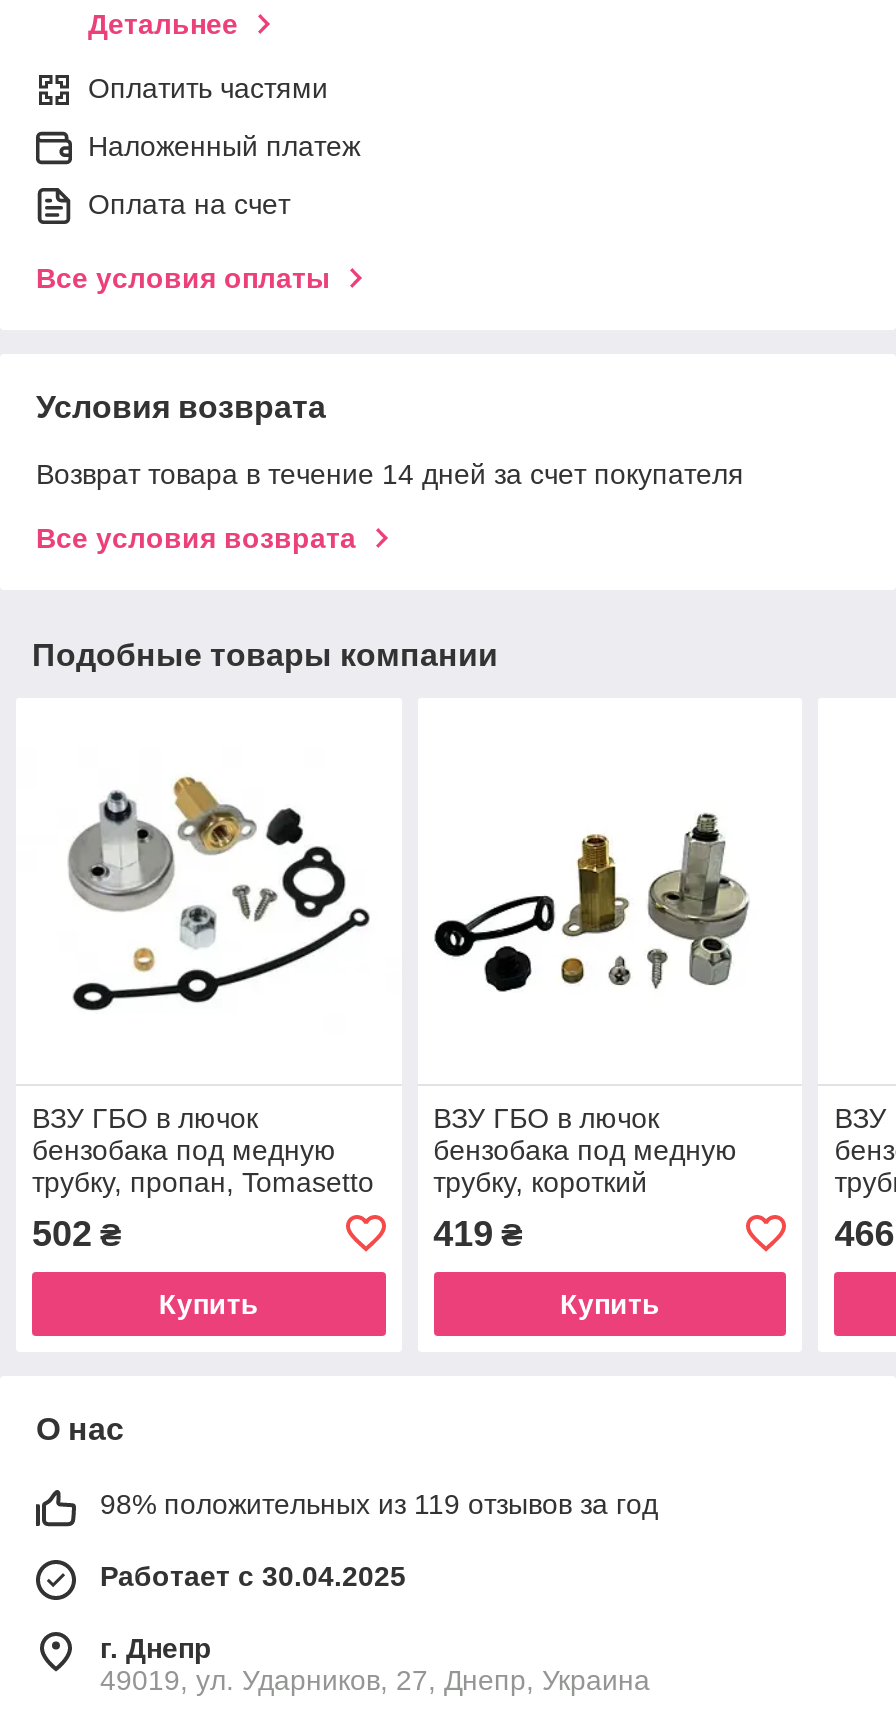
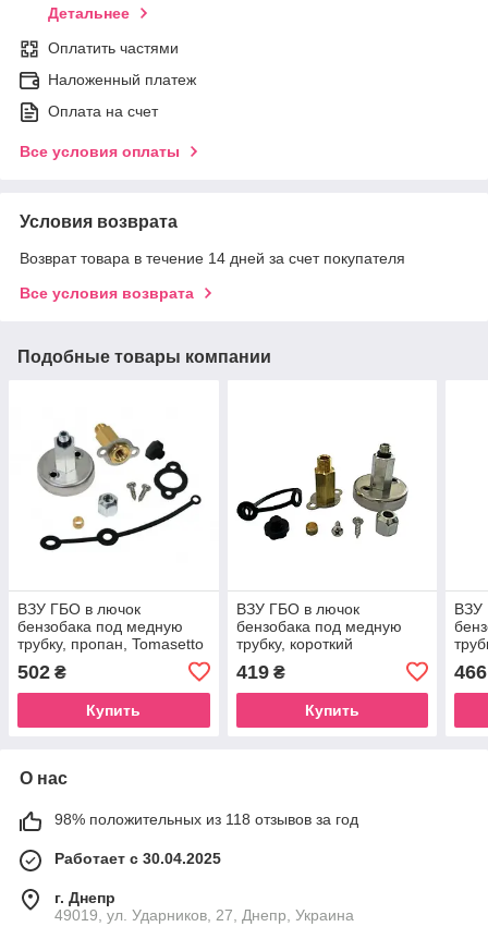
[100,1488,658,1520] 98% положительных из 119 отзывов за год -> [54,810,358,828] 98% положительных из 118 отзывов за год

